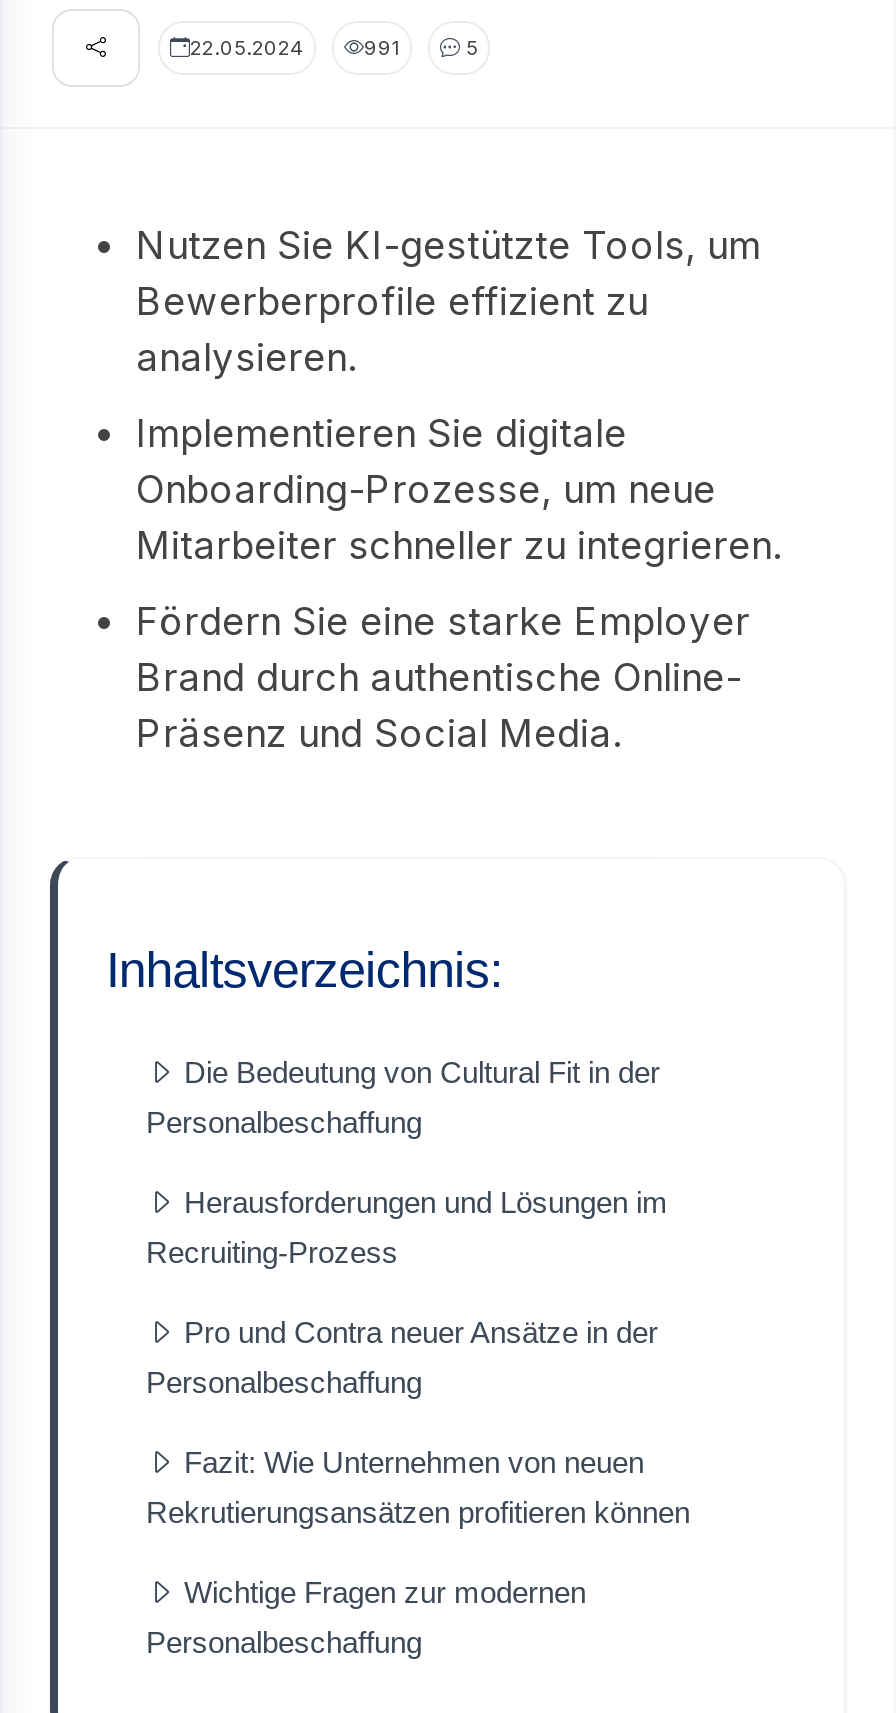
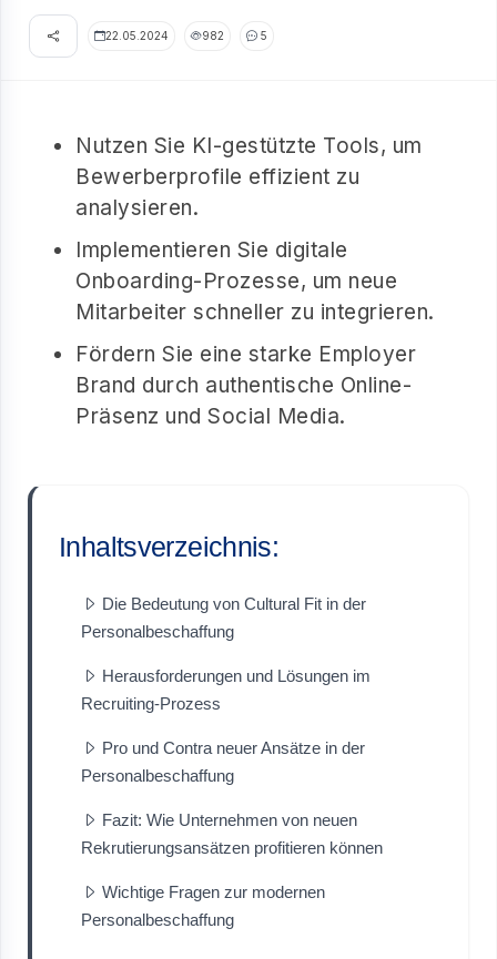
[364,35,400,59] 991 -> [202,29,224,42] 982

